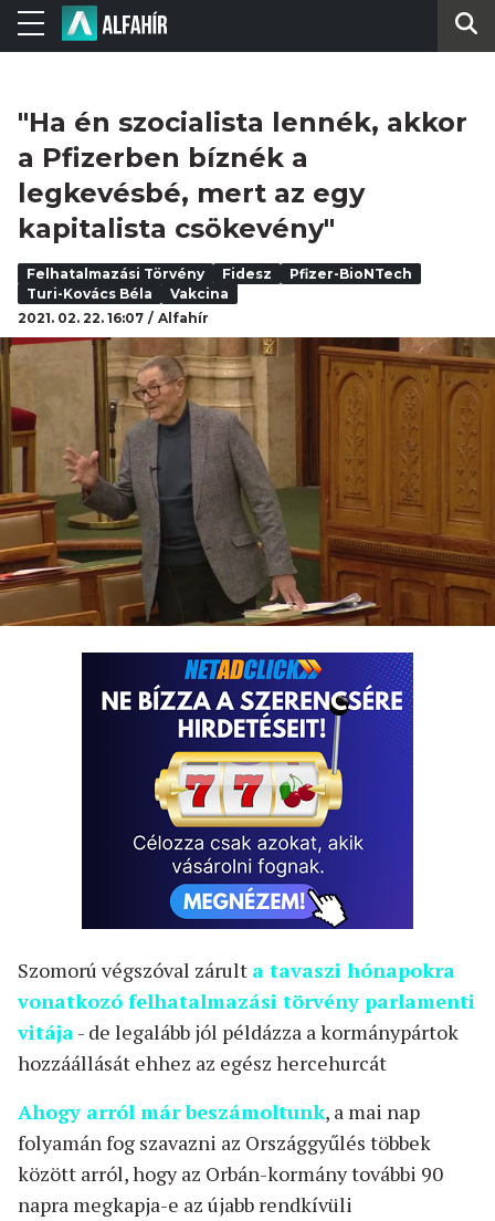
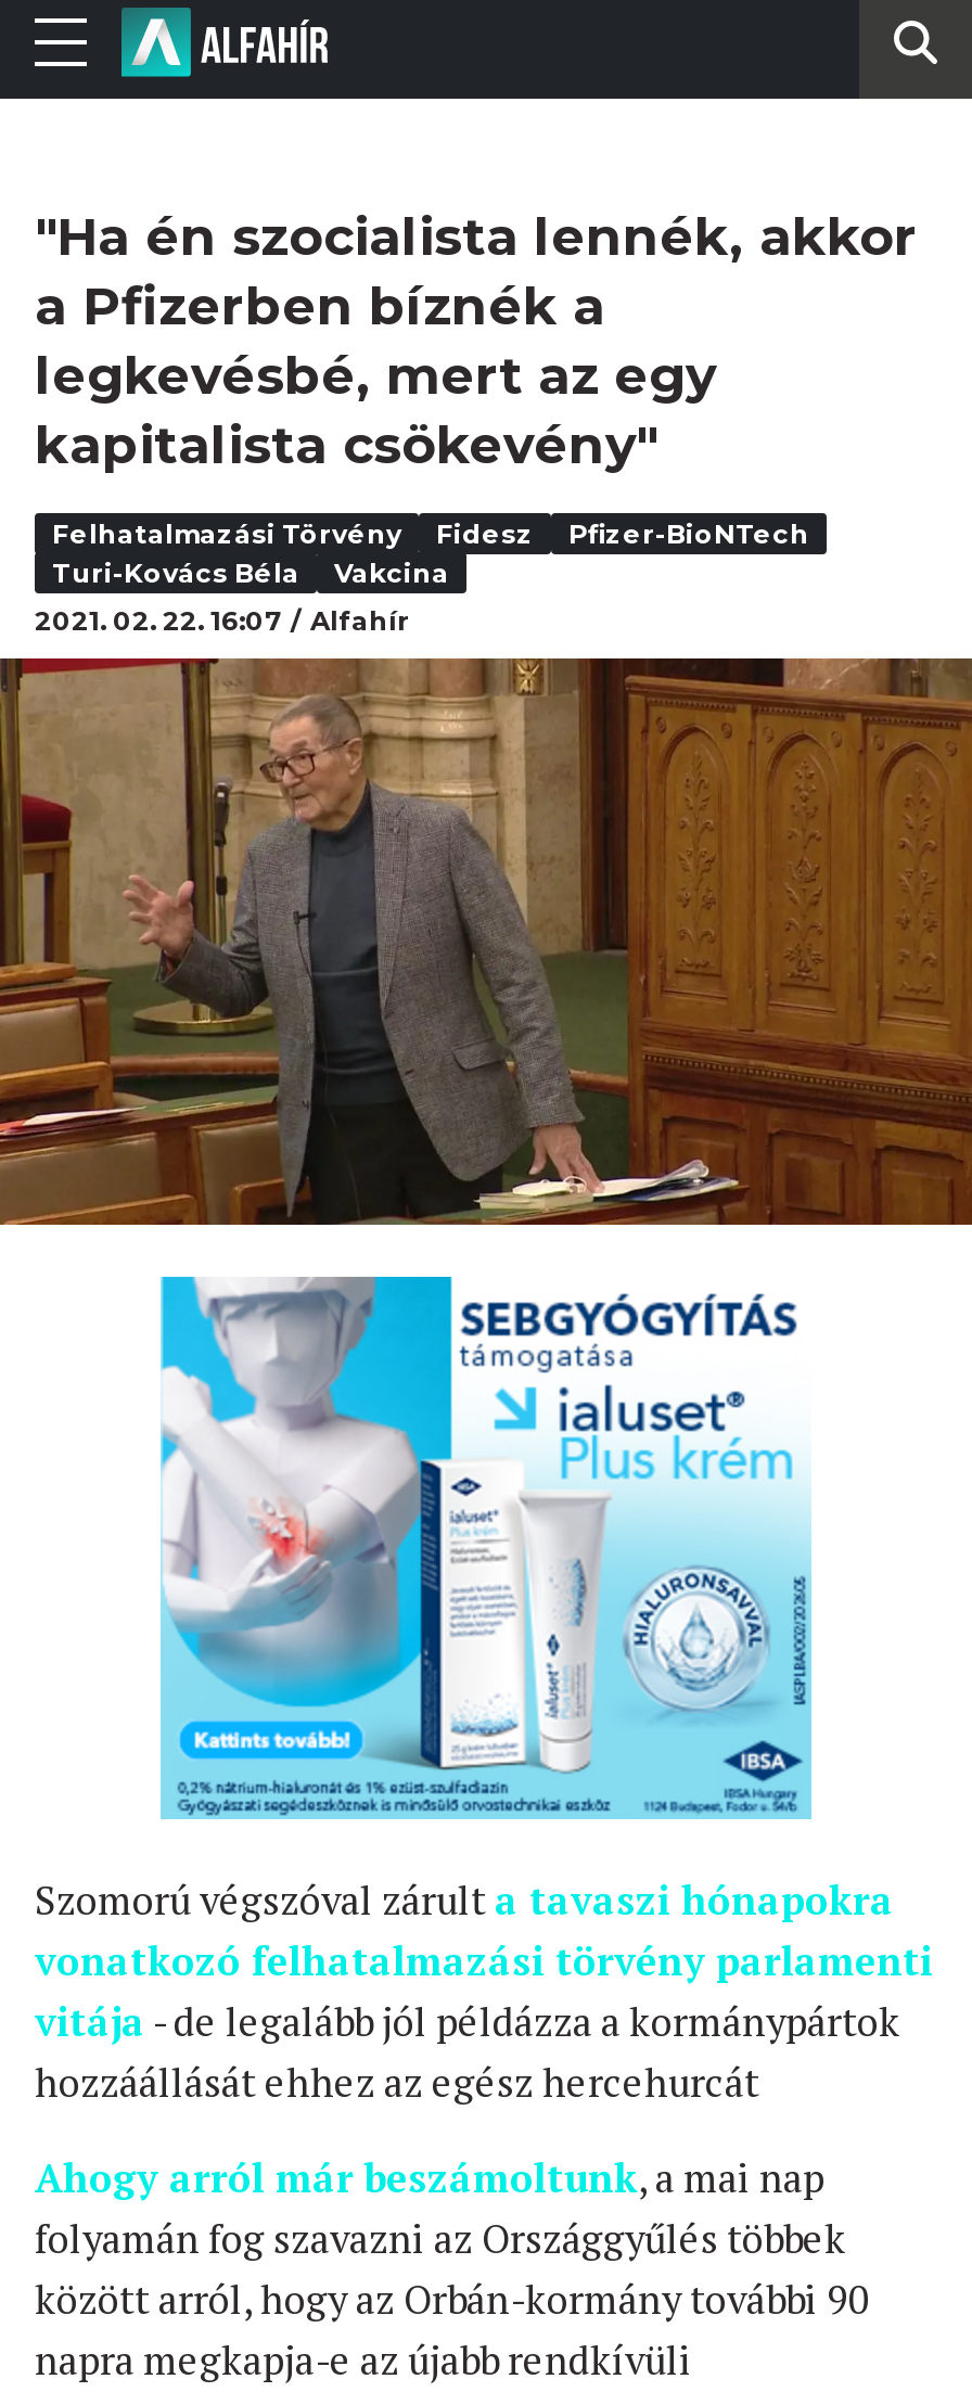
[81,651,414,930] [image] -> [161,1275,811,1819] [image]

